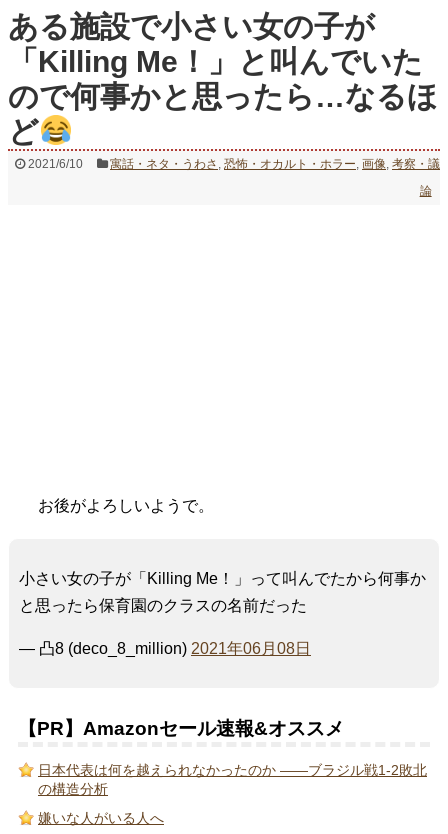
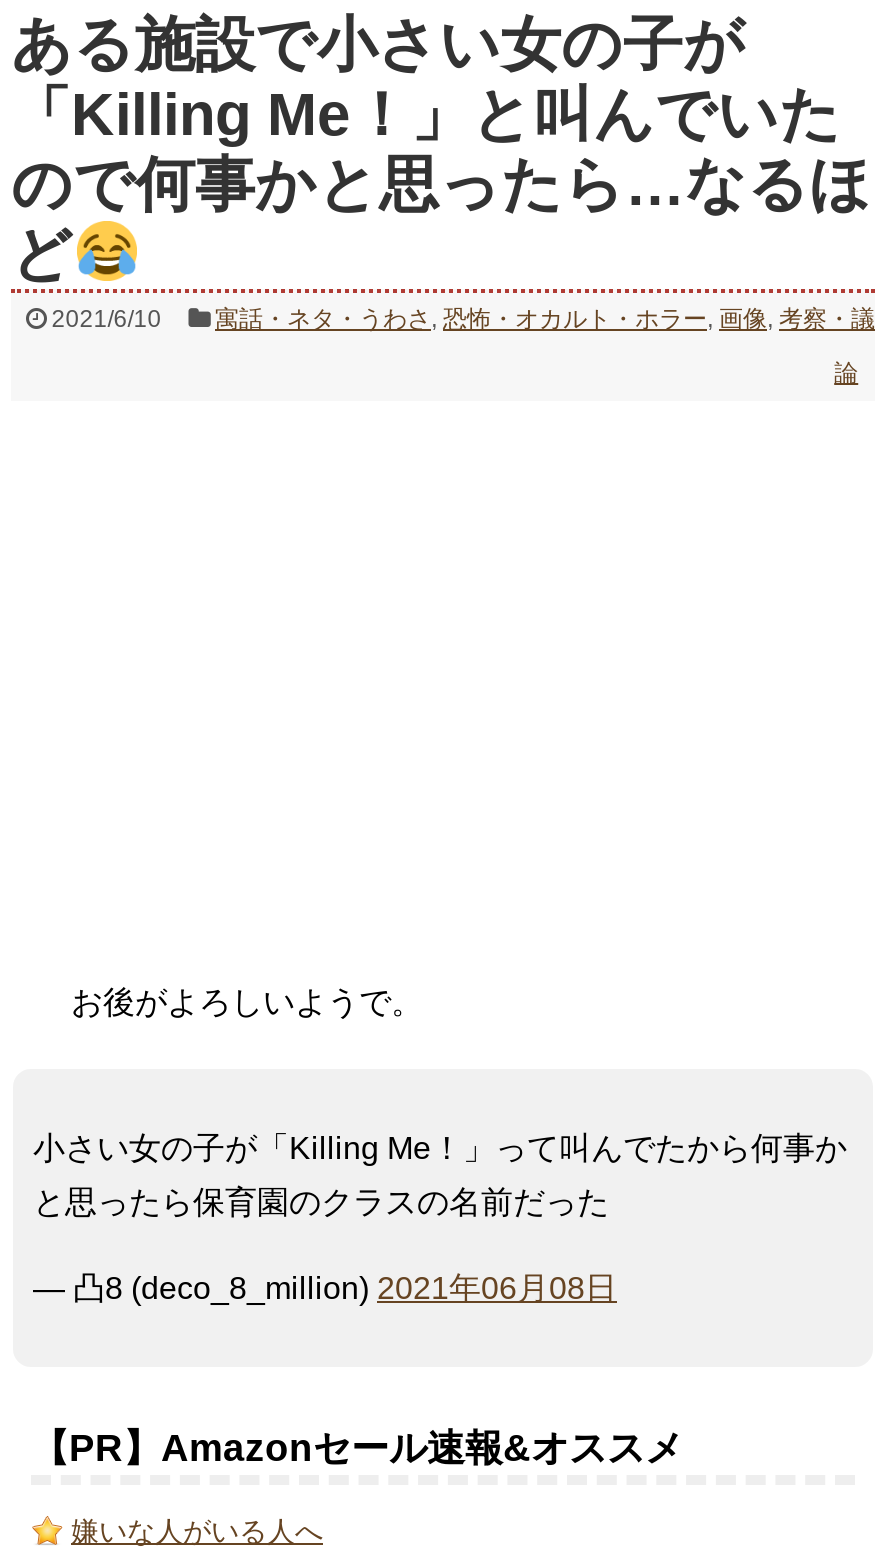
[38,762,427,797] 日本代表は何を越えられなかったのか ――ブラジル戦1-2敗北 | の構造分析 -> none

